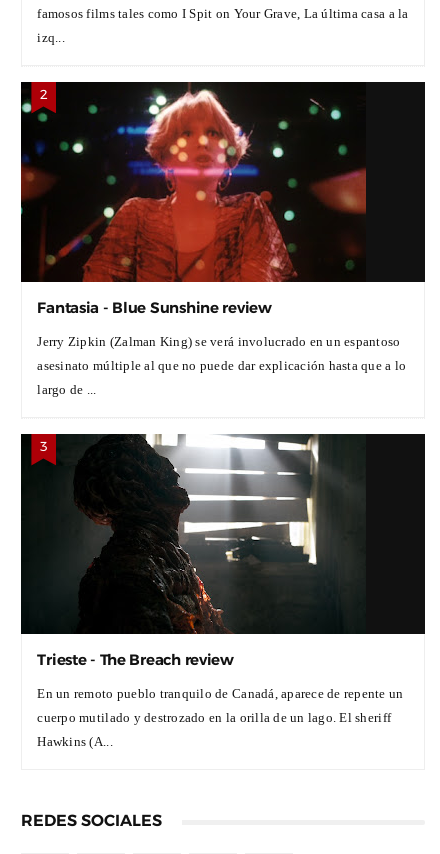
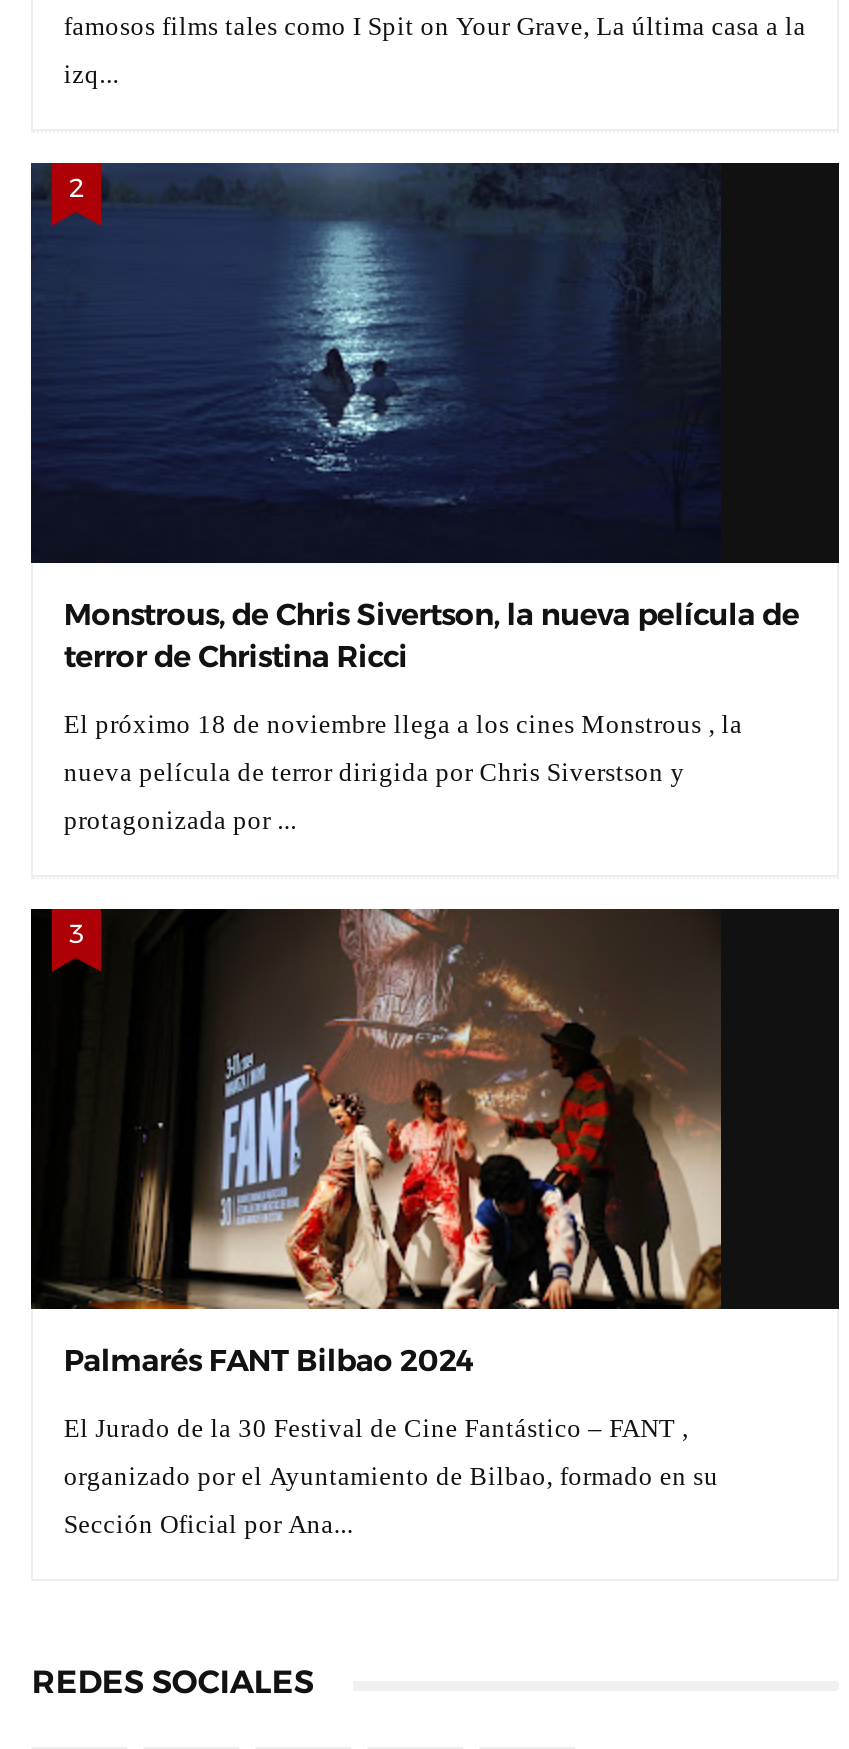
[21,81,367,314] [image] | Fantasia - Blue Sunshine review -> [31,161,799,670] [image] | Monstrous, de Chris Sivertson, la nueva película de | terror de Christina Ricci
[37,334,400,347] Jerry Zipkin (Zalman King) se verá involucrado en un espantoso -> [64,710,743,736] El próximo 18 de noviembre llega a los cines Monstrous , la
[37,358,406,371] asesinato múltiple al que no puede dar explicación hasta que a lo -> [64,758,685,784] nueva película de terror dirigida por Chris Siverstson y
[37,382,96,395] largo de ... -> [64,806,297,832] protagonizada por ...
[37,434,366,666] [image] | Trieste - The Breach review -> [64,907,723,1374] [image] | Palmarés FANT Bilbao 2024
[37,686,403,699] En un remoto pueblo tranquilo de Canadá, aparece de repente un -> [64,1414,688,1440] El Jurado de la 30 Festival de Cine Fantástico – FANT ,
[37,710,391,723] cuerpo mutilado y destrozado en la orilla de un lago. El sheriff -> [64,1462,718,1488] organizado por el Ayuntamiento de Bilbao, formado en su
[37,734,113,747] Hawkins (A... -> [64,1510,353,1536] Sección Oficial por Ana...

